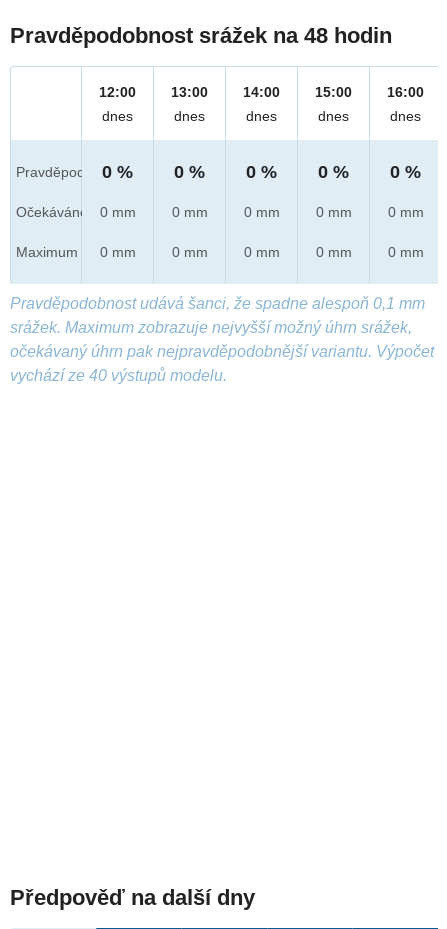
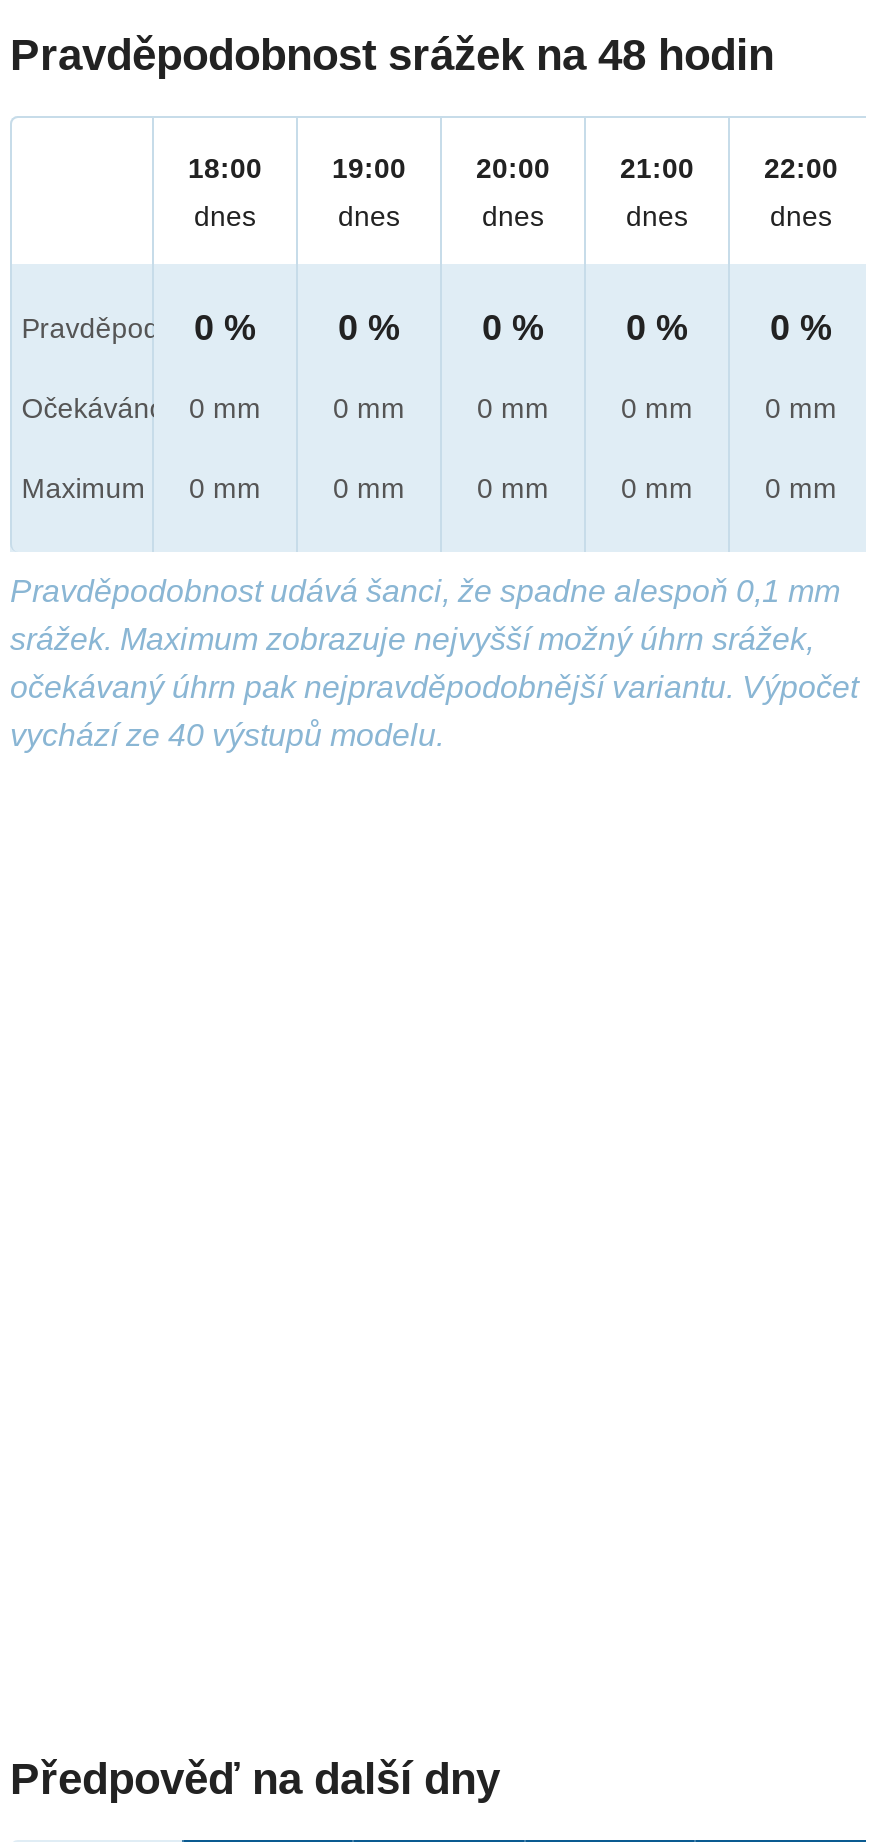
[99,84,136,100] 12:00 -> [188,151,262,183] 18:00
[171,84,208,100] 13:00 -> [332,151,406,183] 19:00
[243,84,280,100] 14:00 -> [476,151,550,183] 20:00
[315,84,352,100] 15:00 -> [620,151,694,183] 21:00
[387,84,424,100] 16:00 -> [764,151,838,183] 22:00

